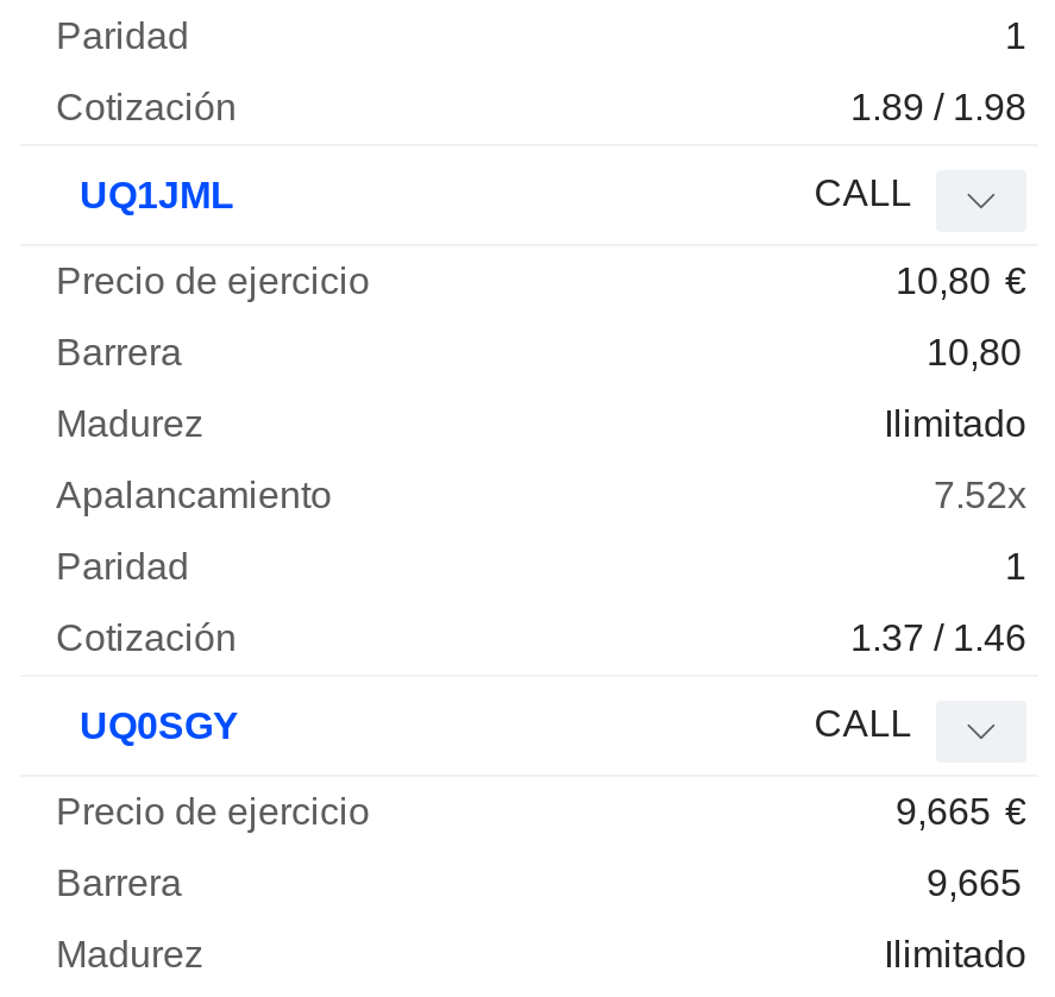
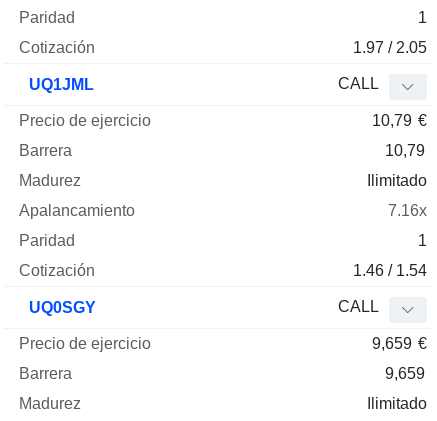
[850,87,1026,128] 1.89 / 1.98 -> [353,39,427,56] 1.97 / 2.05
[896,261,1026,301] 10,80 € -> [372,112,427,129] 10,79 €
[927,332,1022,373] 10,80 -> [385,142,425,159] 10,79
[934,475,1026,516] 7.52x -> [388,202,427,219] 7.16x
[850,618,1026,658] 1.37 / 1.46 -> [353,262,427,279] 1.46 / 1.54
[896,792,1026,832] 9,665 € -> [372,335,427,352] 9,659 €
[927,863,1022,903] 9,665 -> [385,365,425,382] 9,659

